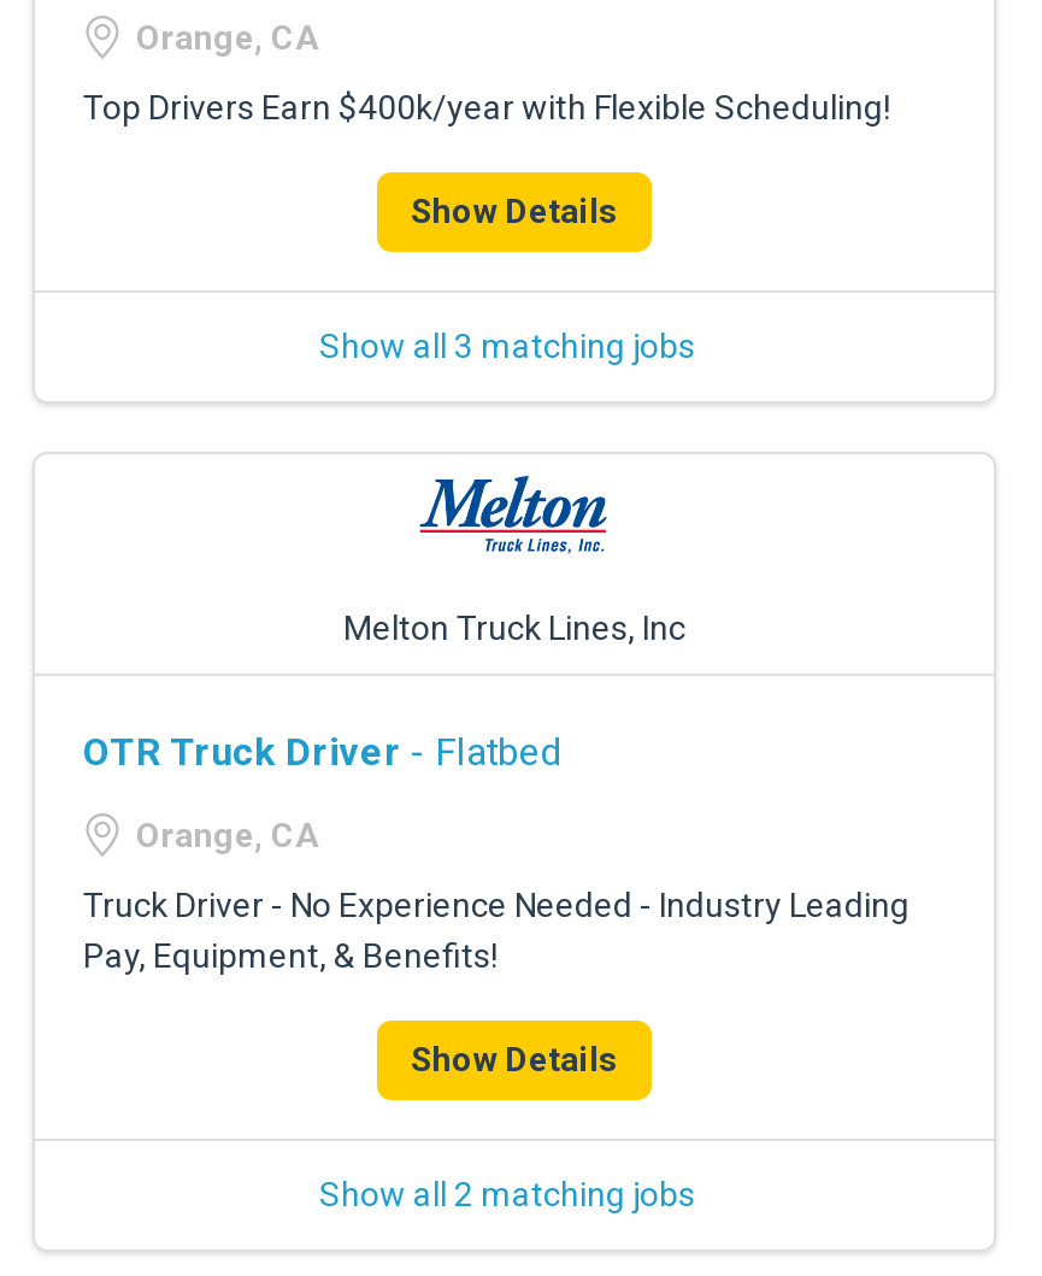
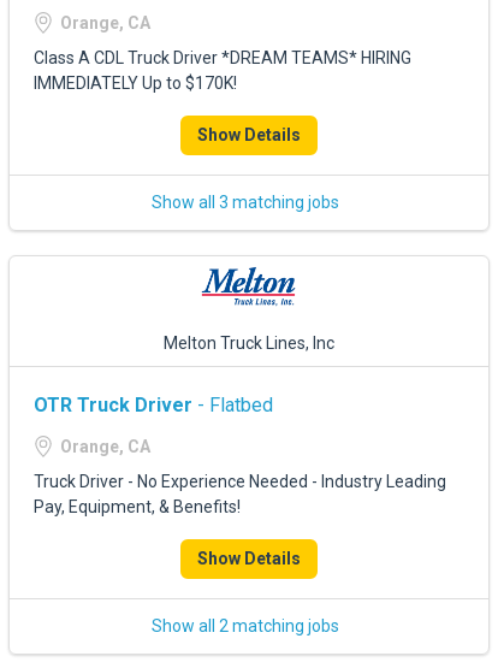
[83,88,890,127] Top Drivers Earn $400k/year with Flexible Scheduling! -> [34,48,411,93] Class A CDL Truck Driver *DREAM TEAMS* HIRING | IMMEDIATELY Up to $170K!

